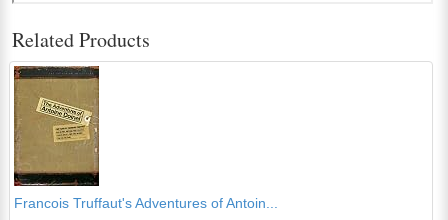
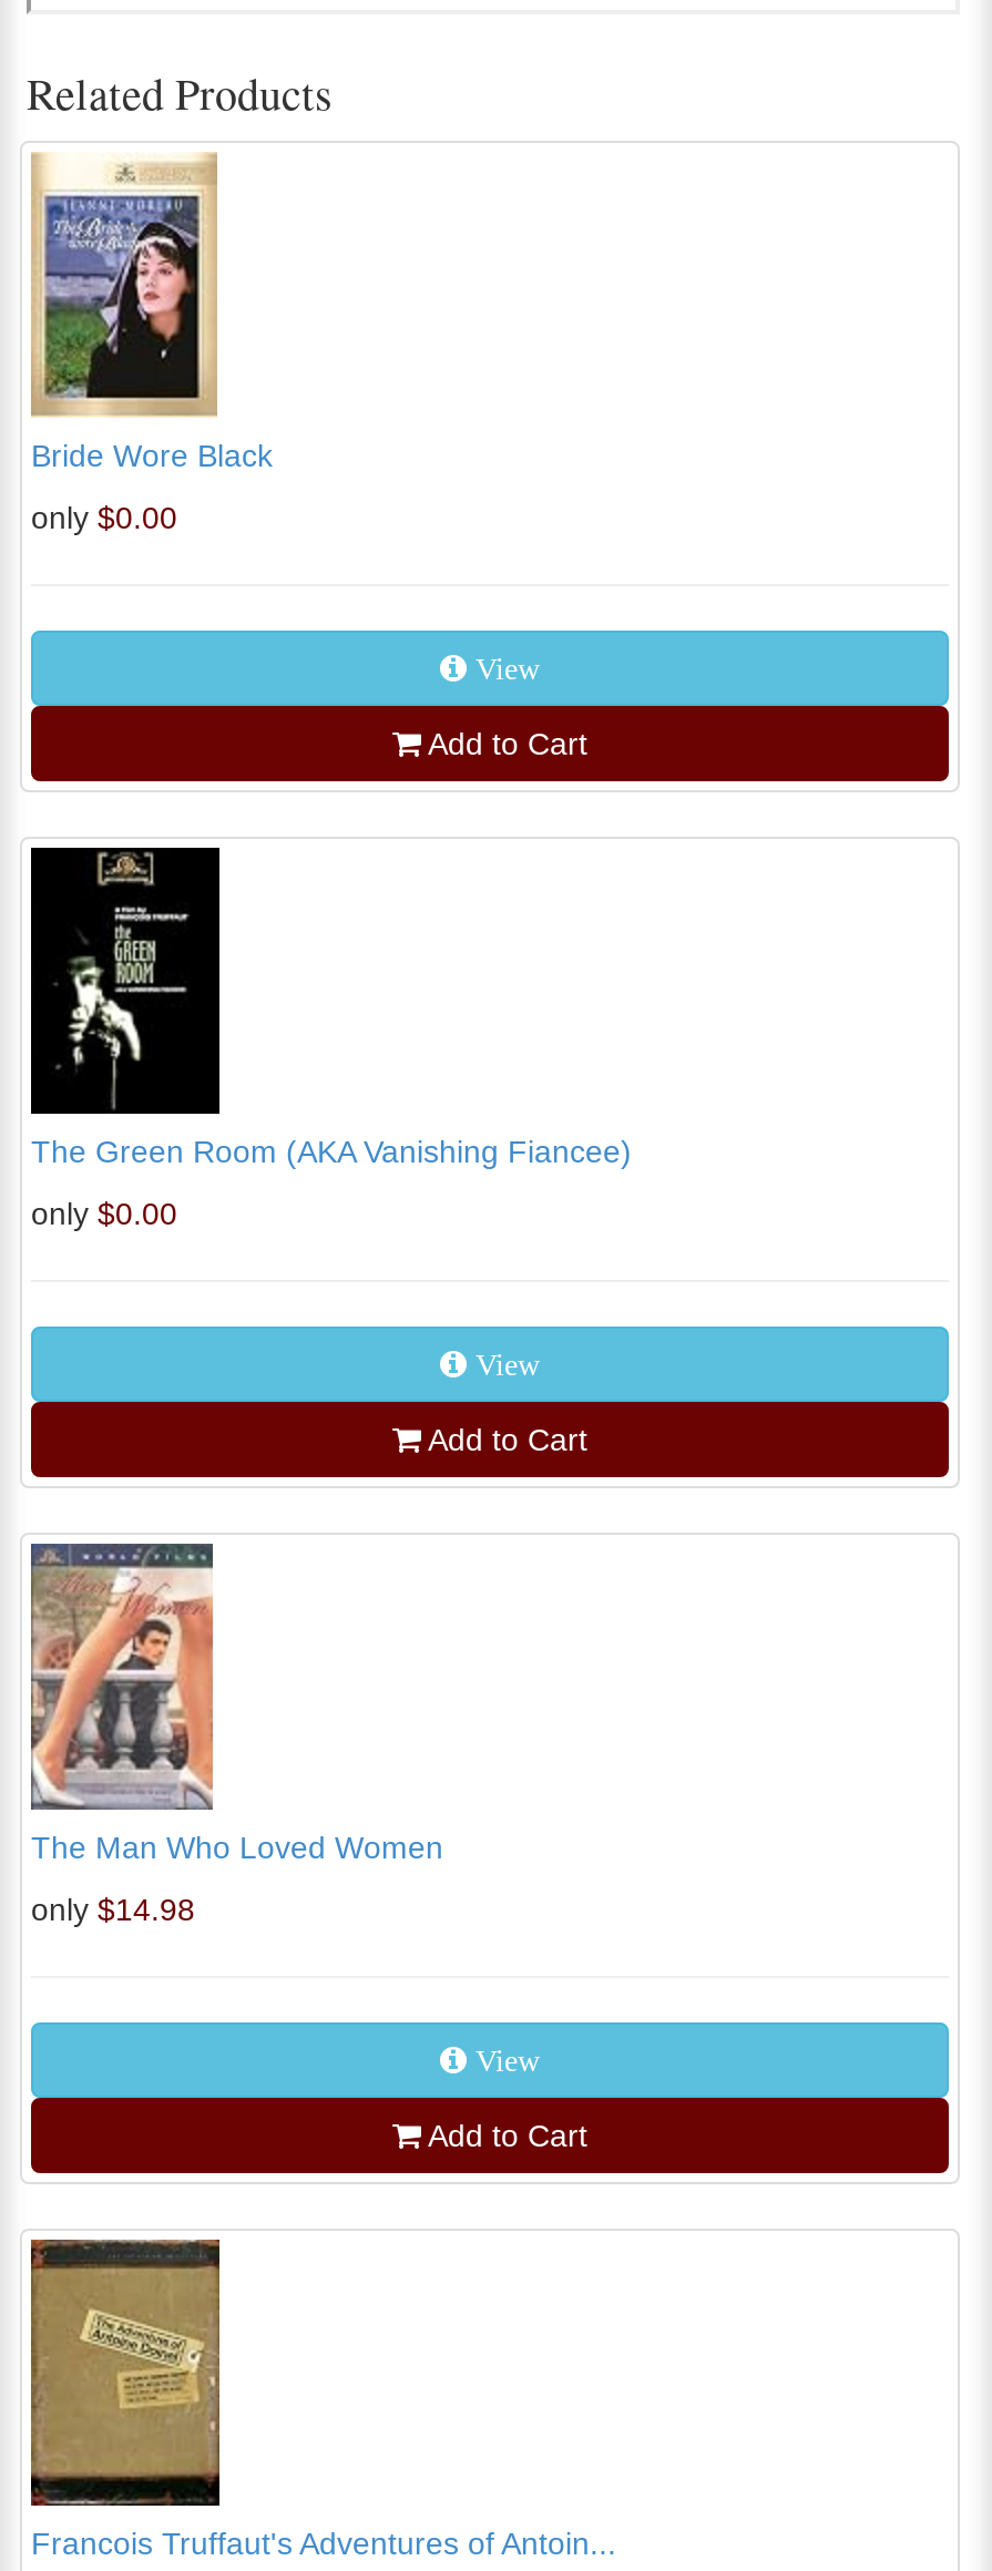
none -> [29,2020,951,2175] [image] | View | Add to Cart
none -> [31,152,273,535] [image] | Bride Wore Black | only $0.00
none -> [31,628,951,783] [image] | View | Add to Cart
none -> [31,846,632,1231] [image] | The Green Room (AKA Vanishing Fiancee) | only $0.00
none -> [31,1324,951,1479] [image] | View | Add to Cart
none -> [31,1541,443,1927] [image] | The Man Who Loved Women | only $14.98

